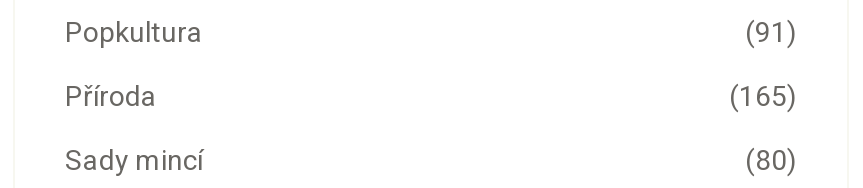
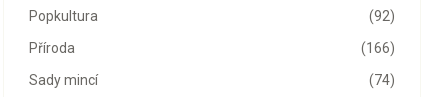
[745,17,797,49] (91) -> [369,8,395,24] (92)
[729,81,797,113] (165) -> [361,40,395,56] (166)
[745,145,797,177] (80) -> [369,72,395,88] (74)

